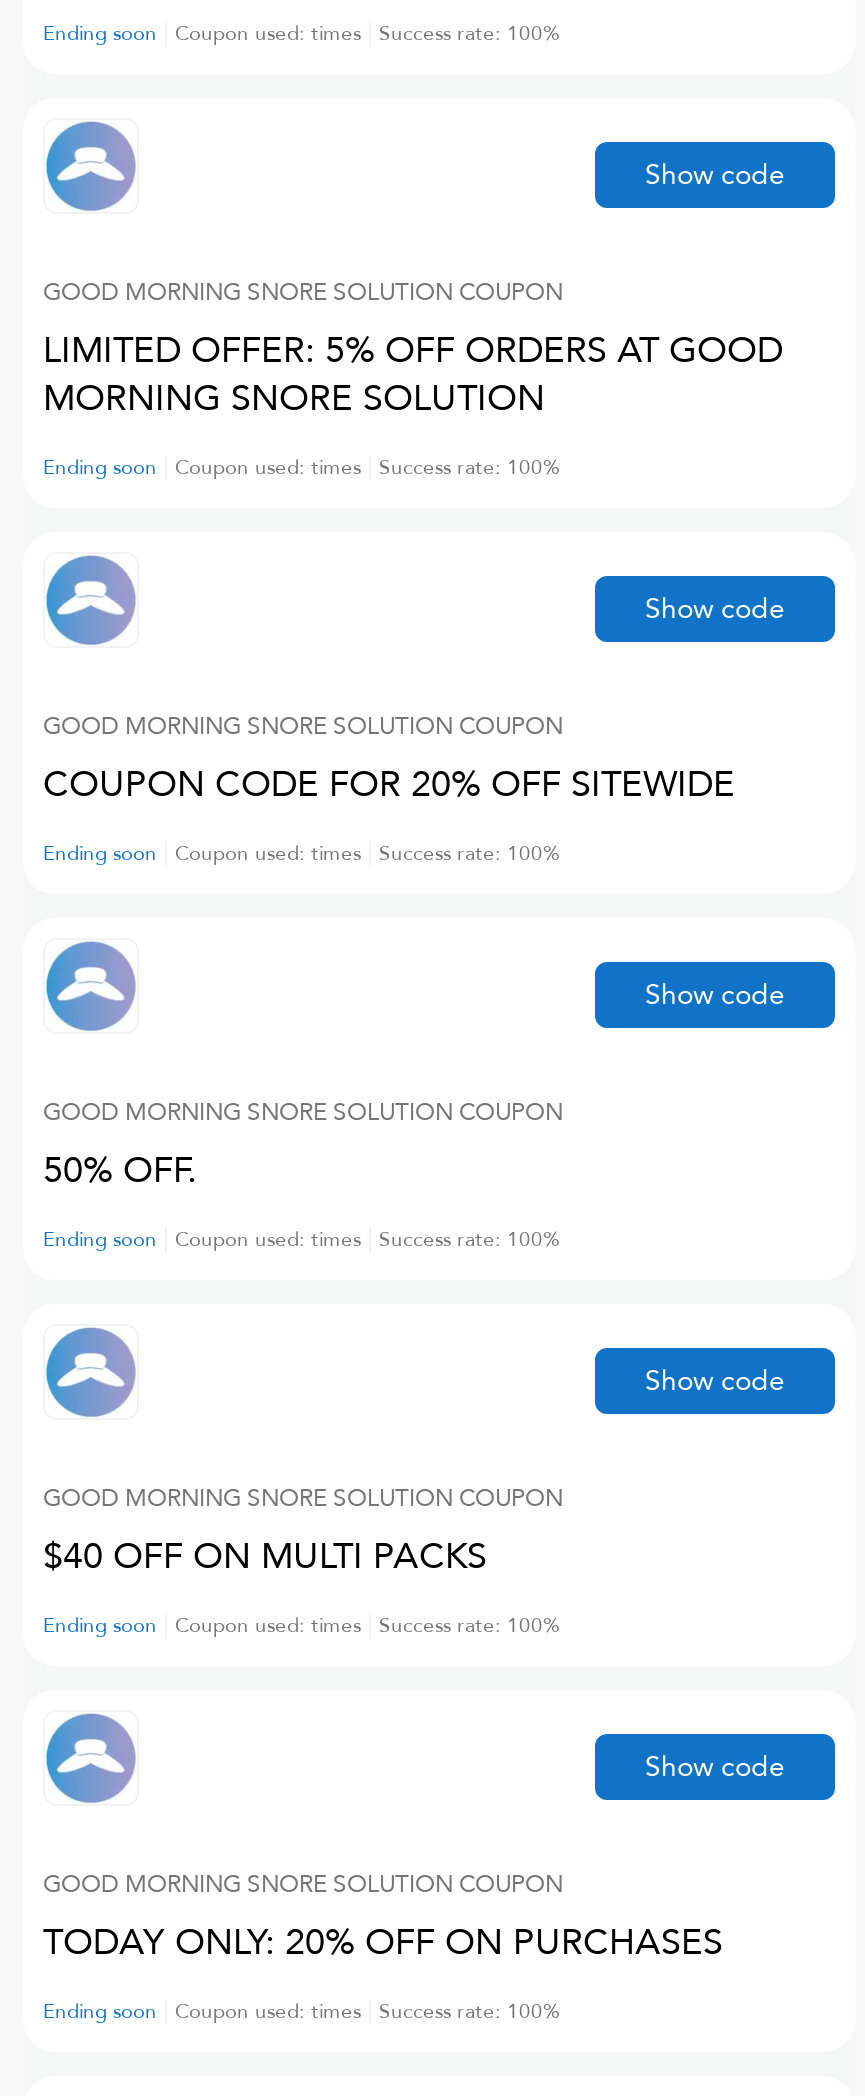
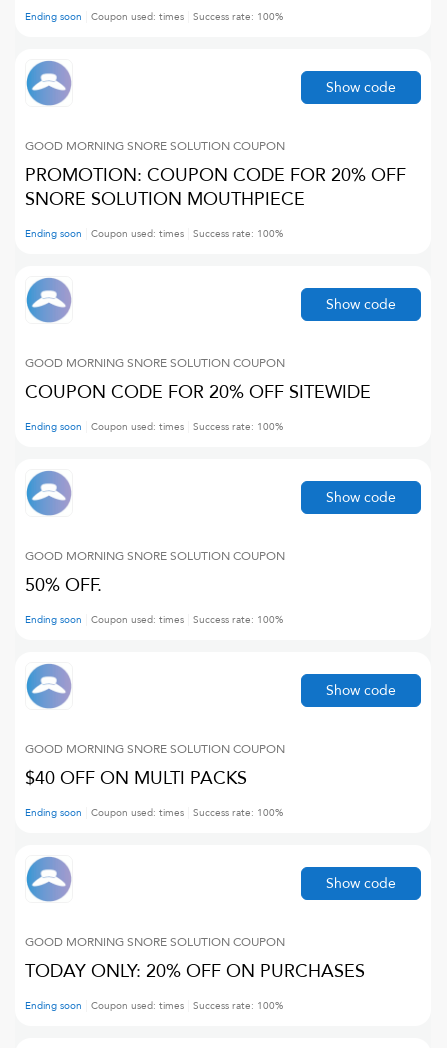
[43,326,783,424] LIMITED OFFER: 5% OFF ORDERS AT GOOD | MORNING SNORE SOLUTION -> [25,163,406,212] PROMOTION: COUPON CODE FOR 20% OFF | SNORE SOLUTION MOUTHPIECE

